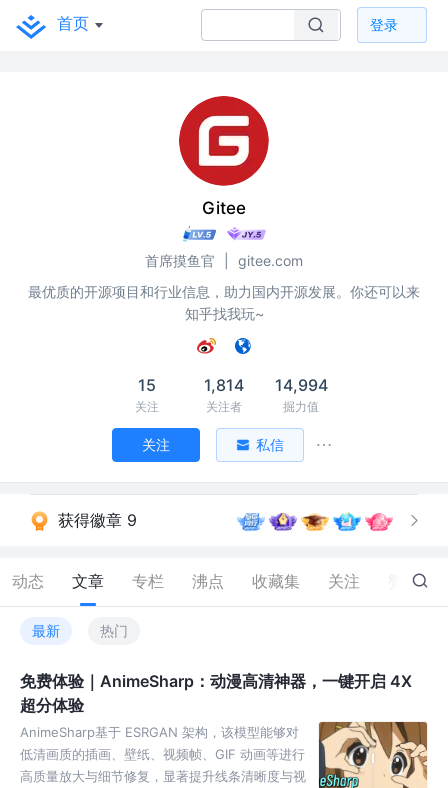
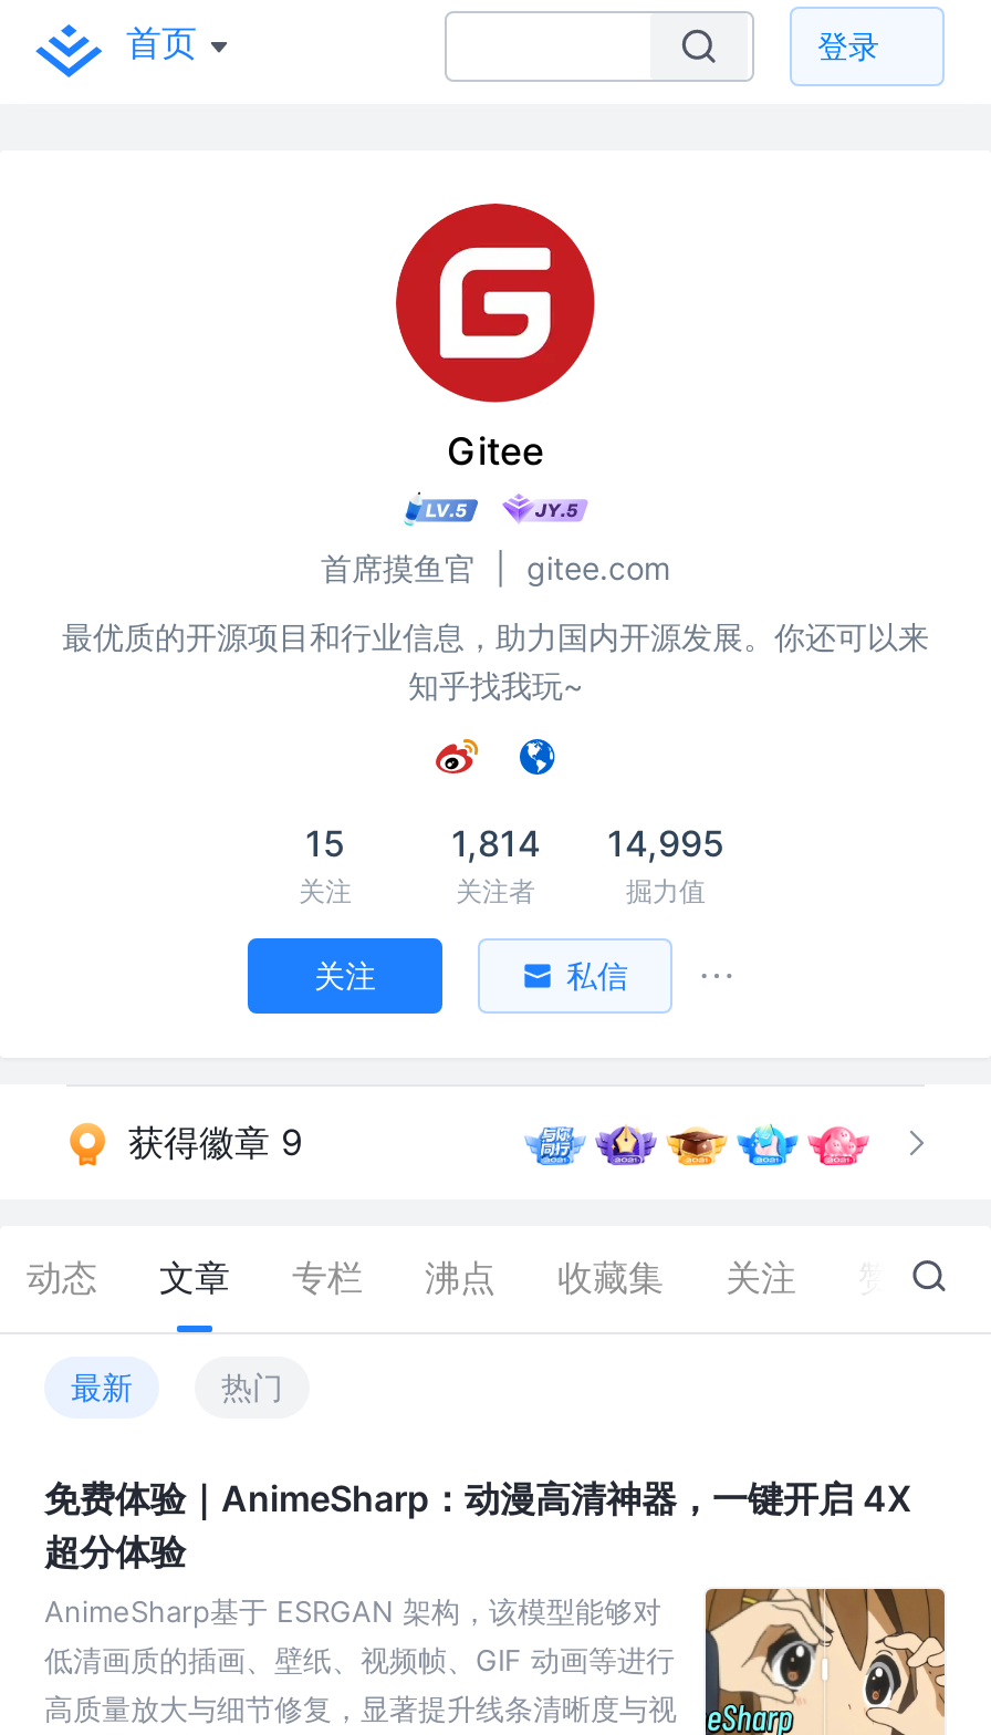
[204,376,327,395] 1,814 14,994 -> [451,823,724,865] 1,814 14,995

